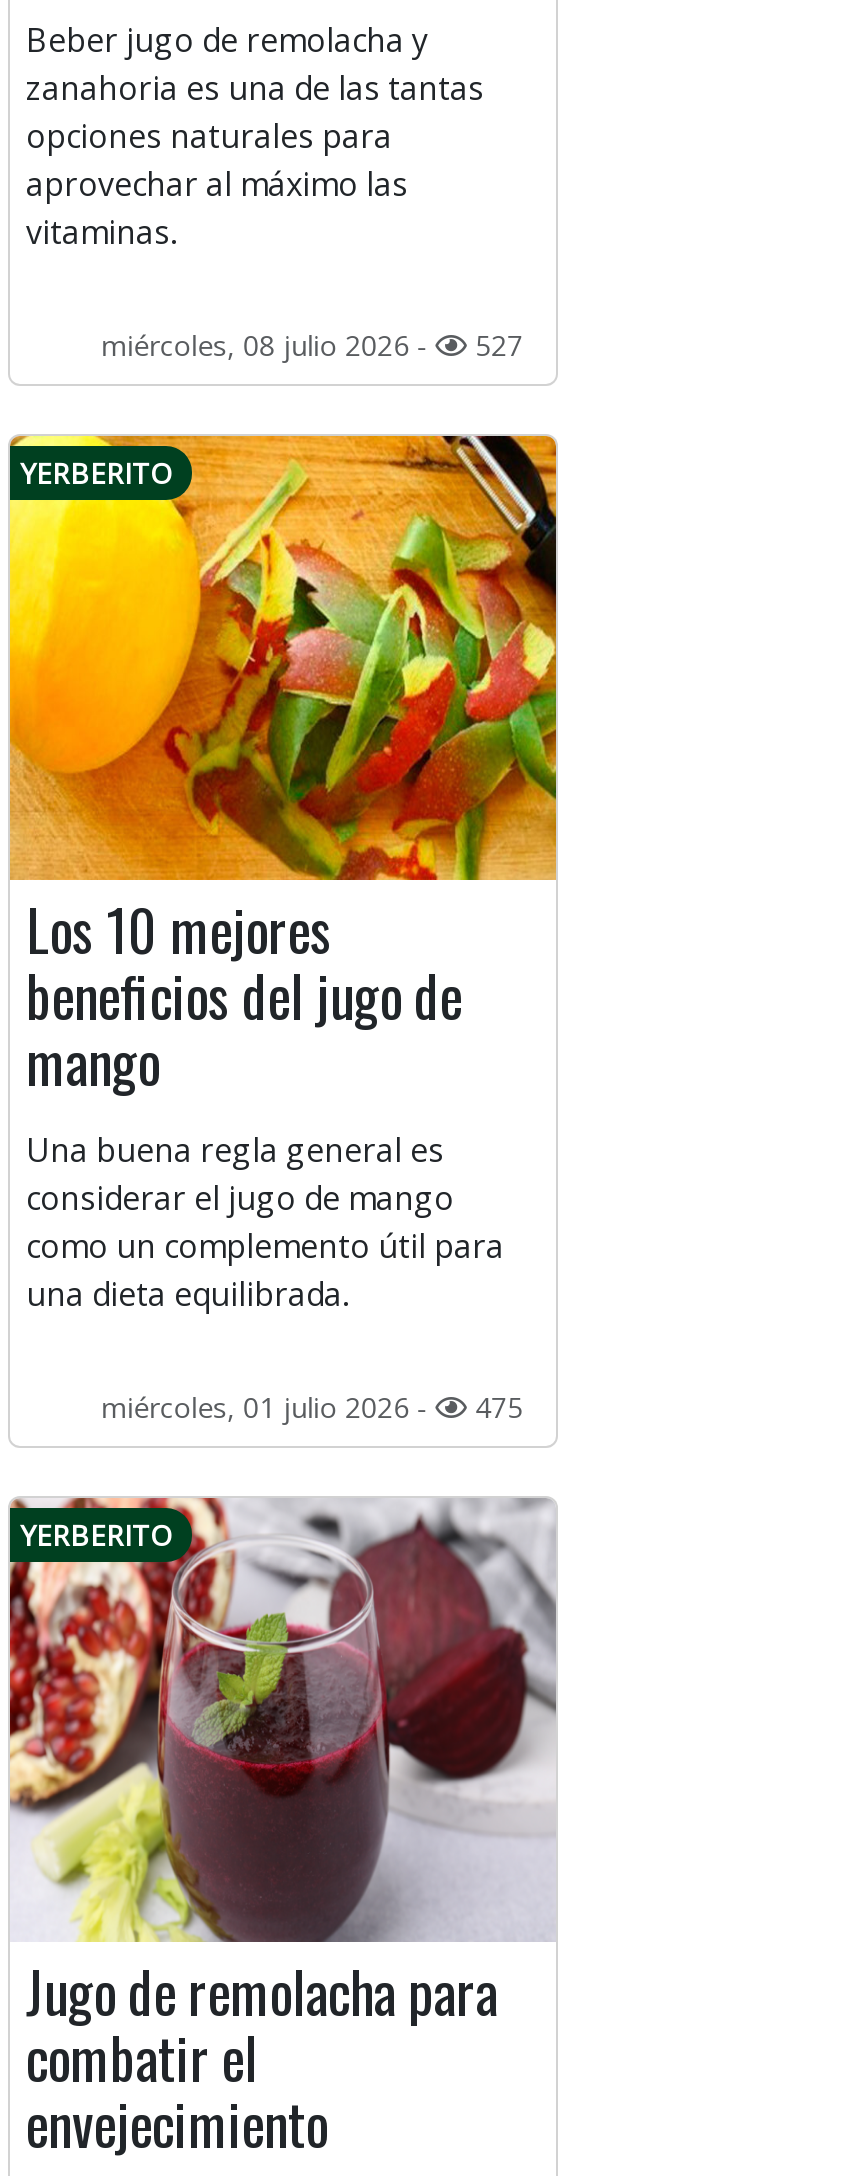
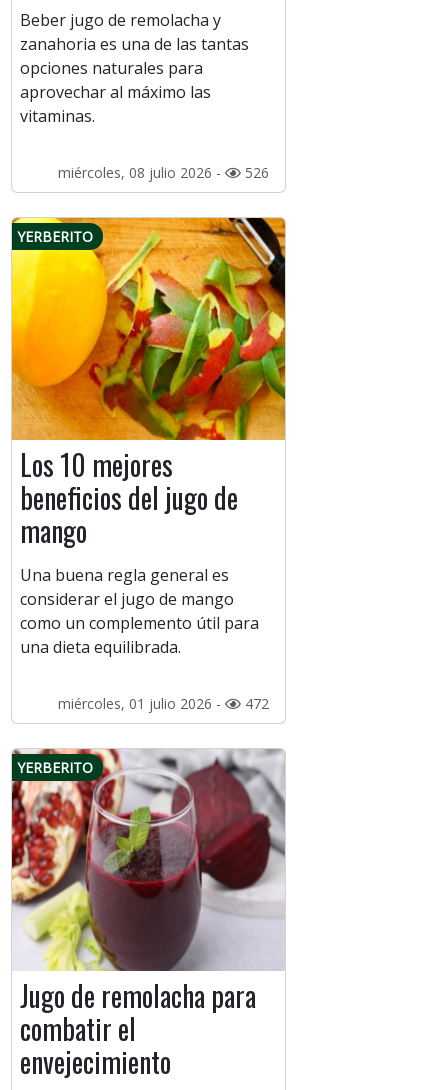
[101,326,523,364] miércoles, 08 julio 2026 - 527 -> [58,163,269,182] miércoles, 08 julio 2026 - 526
[101,1388,523,1426] miércoles, 01 julio 2026 - 475 -> [58,694,269,713] miércoles, 01 julio 2026 - 472

